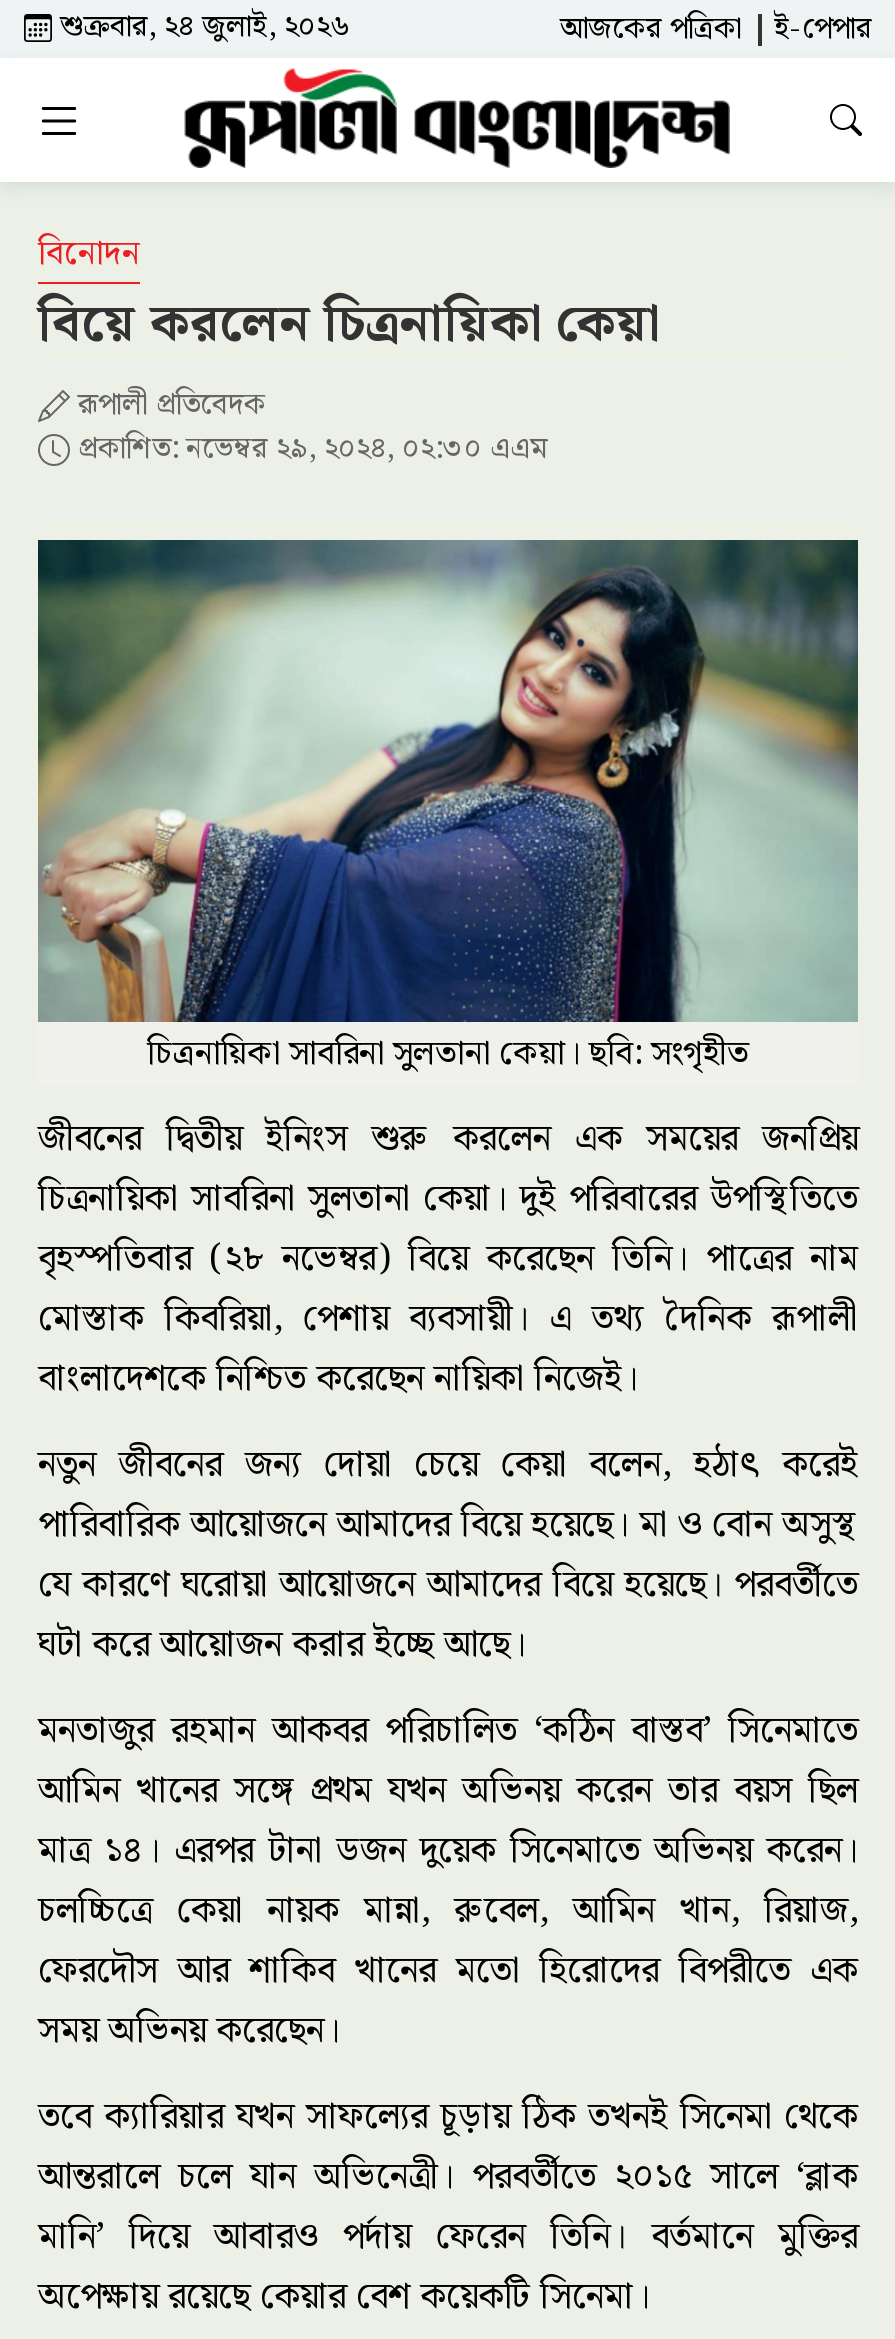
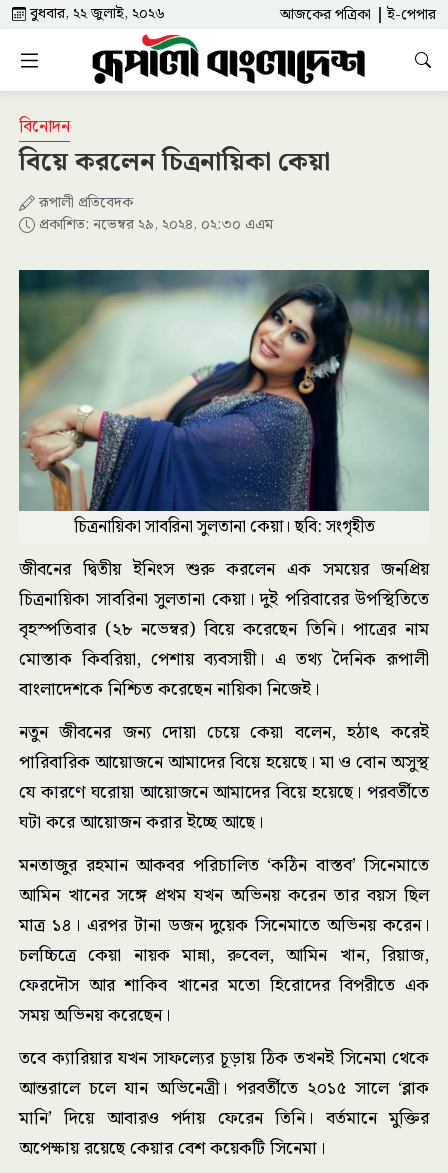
[52,4,350,52] শুক্রবার, ২৪ জুলাই, ২০২৬ -> [26,2,165,26] বুধবার, ২২ জুলাই, ২০২৬

